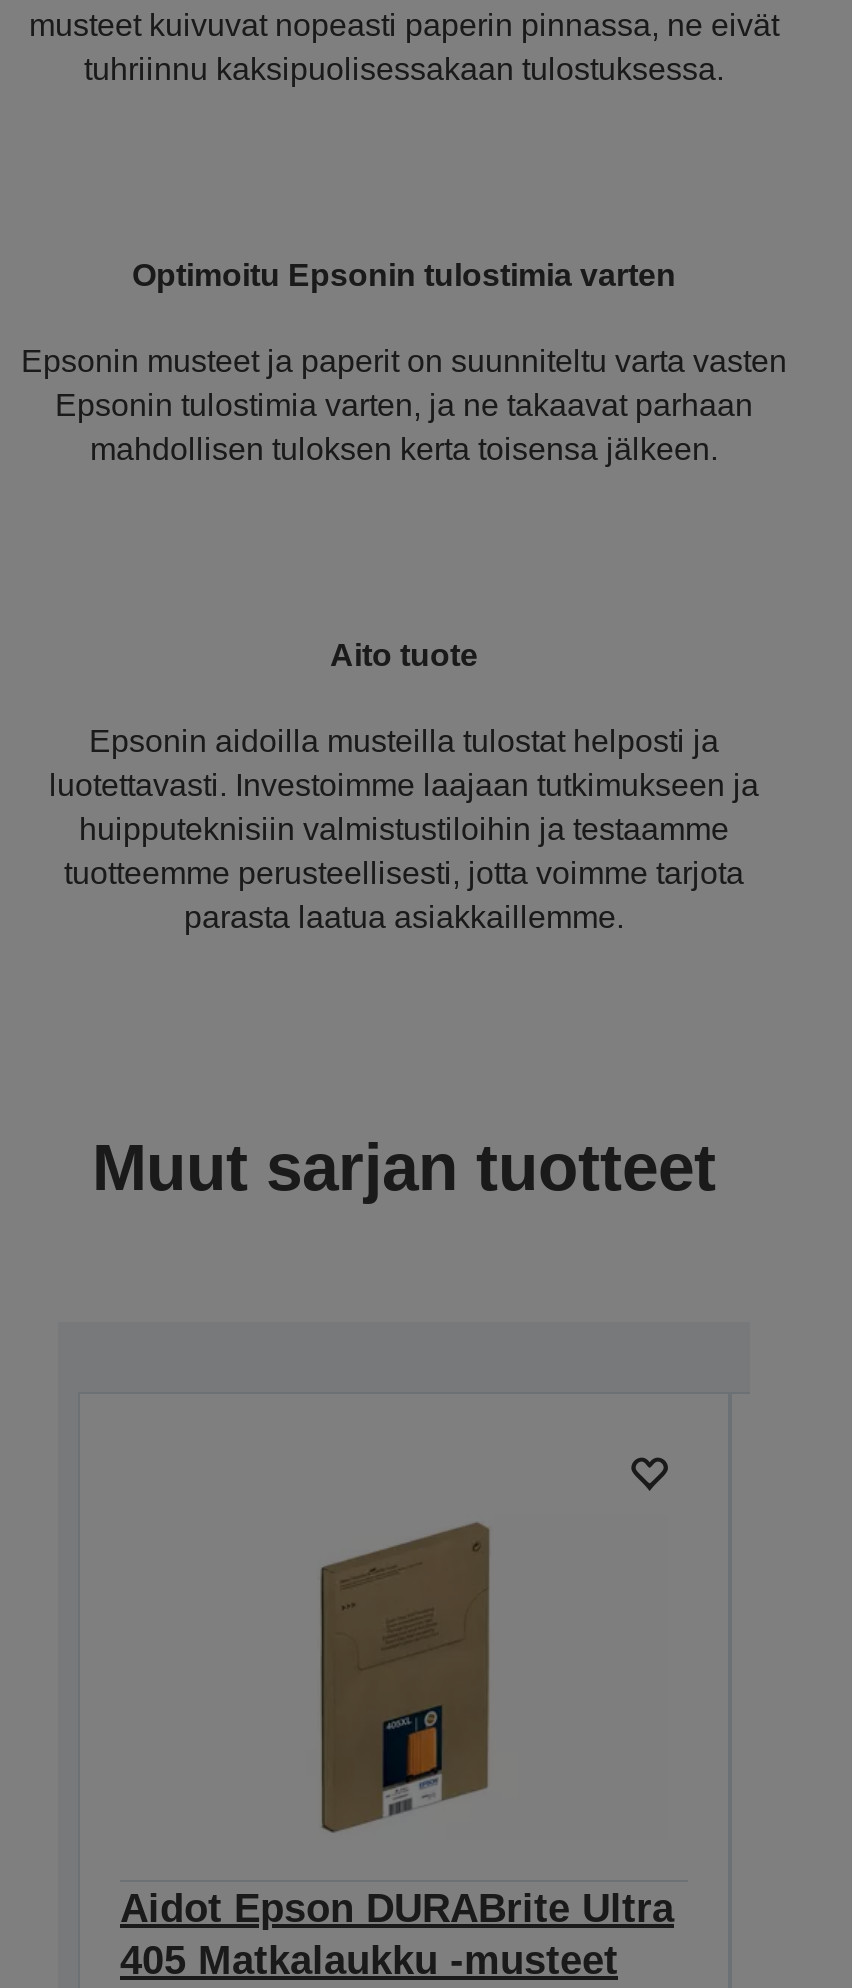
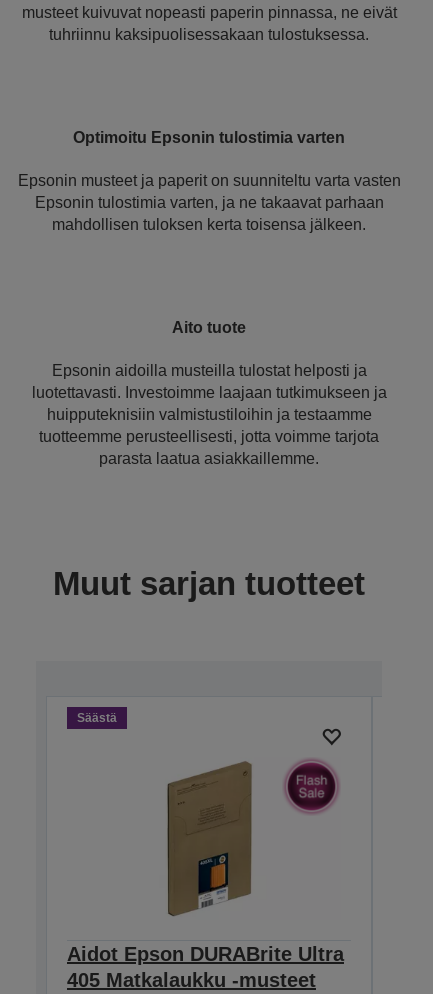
none -> [77,711,117,725] Säästä
none -> [283,758,340,816] [image]

